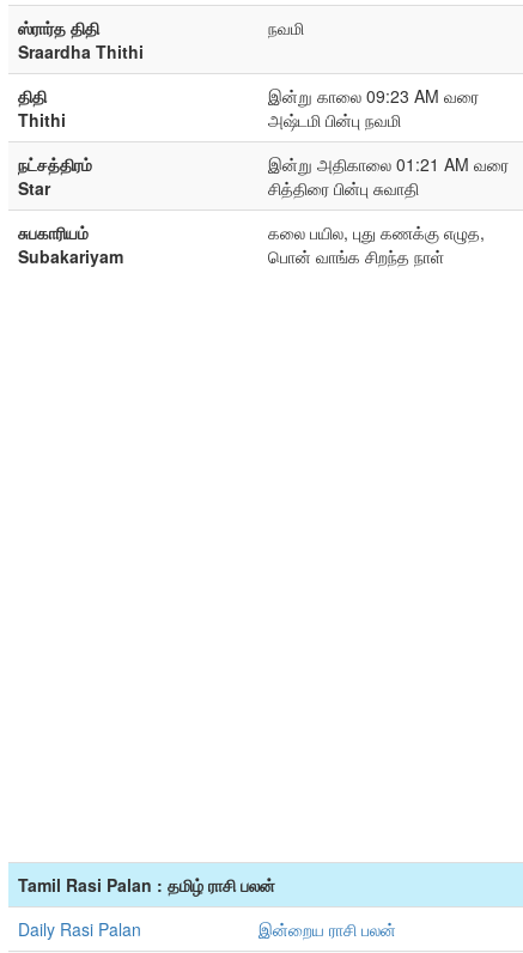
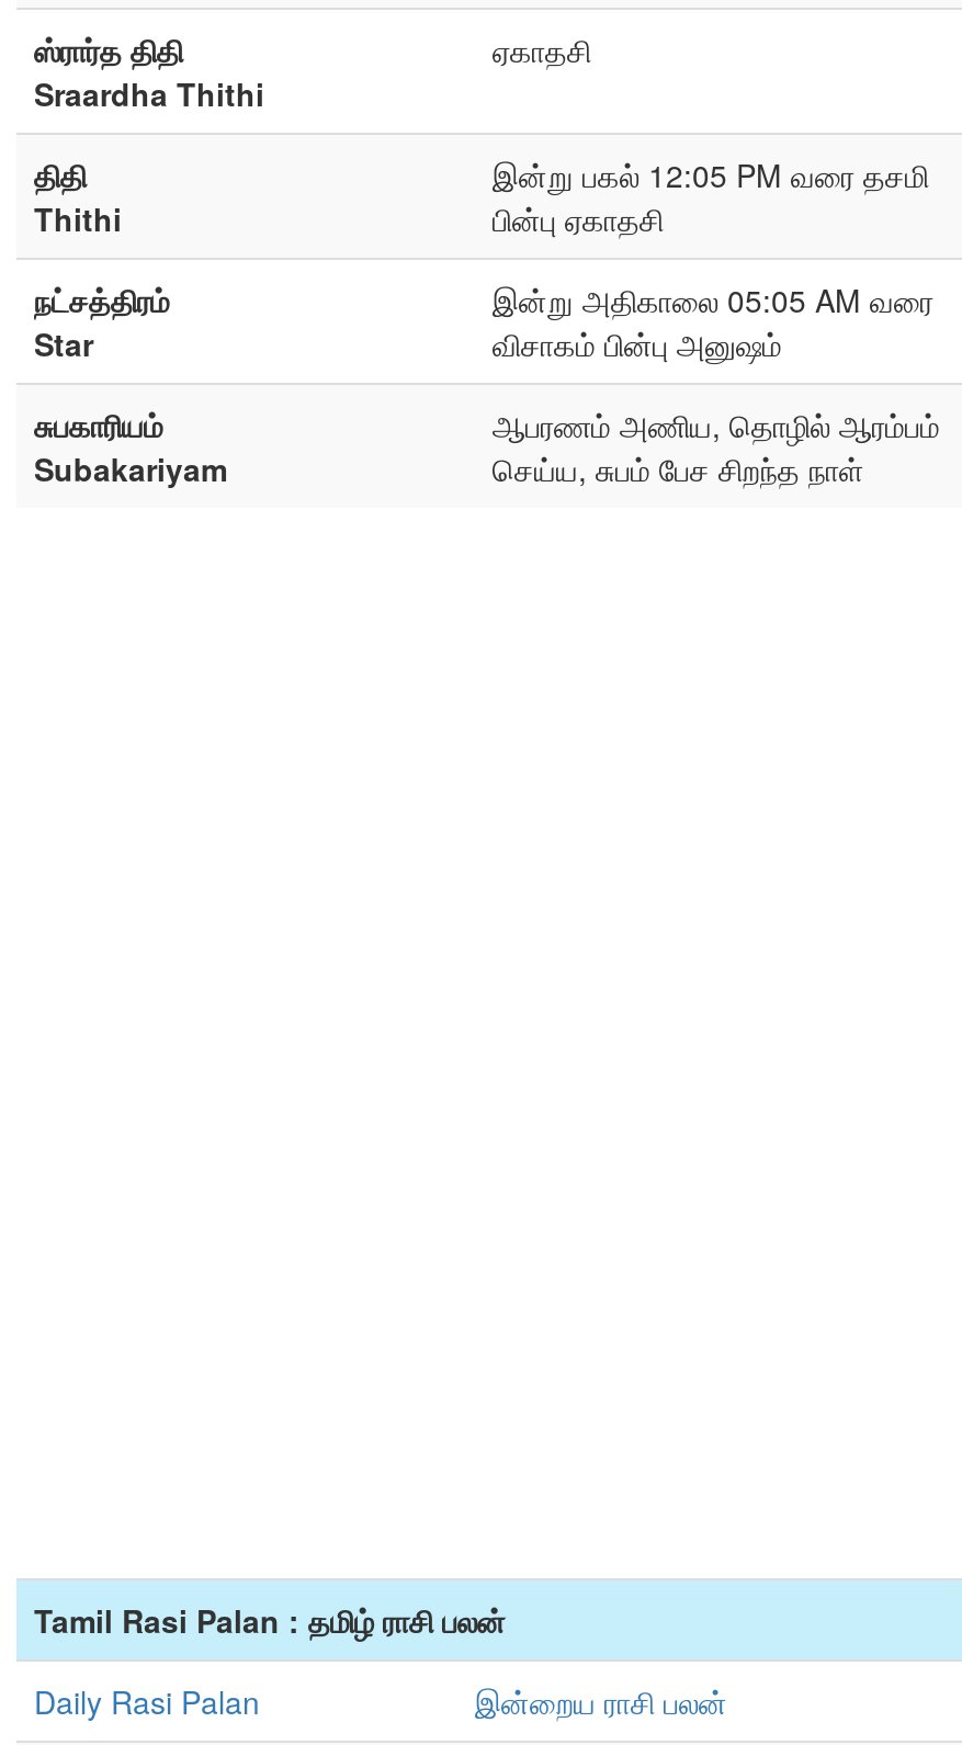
[268,16,304,40] நவமி -> [493,27,591,71] ஏகாதசி
[268,84,479,132] இன்று காலை 09:23 AM வரை | அஷ்டமி பின்பு நவமி -> [493,152,929,240] இன்று பகல் 12:05 PM வரை தசமி | பின்பு ஏகாதசி
[268,152,509,176] இன்று அதிகாலை 01:21 AM வரை -> [493,277,933,321] இன்று அதிகாலை 05:05 AM வரை
[268,176,419,200] சித்திரை பின்பு சுவாதி -> [493,321,782,365] விசாகம் பின்பு அனுஷம்
[268,220,485,268] கலை பயில, புது கணக்கு எழுத, | பொன் வாங்க சிறந்த நாள் -> [493,403,940,490] ஆபரணம் அணிய, தொழில் ஆரம்பம் | செய்ய, சுபம் பேச சிறந்த நாள்

